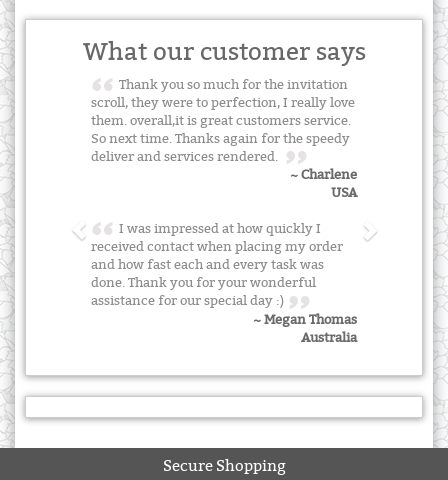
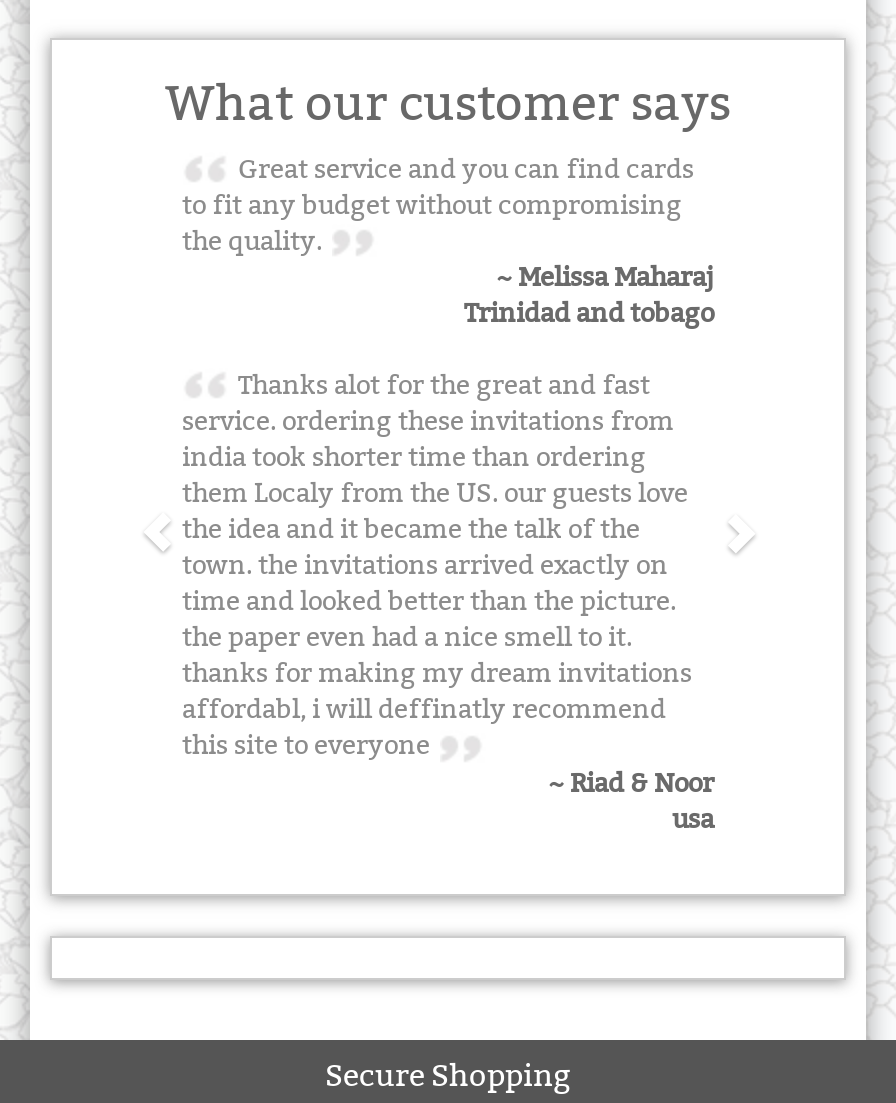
[91,76,357,201] Thank you so much for the invitation | scroll, they were to perfection, I really love | them. overall,it is great customers service. | So next time. Thanks again for the speedy | deliver and services rendered. | ~ Charlene | USA -> [182,153,714,330] Great service and you can find cards | to fit any budget without compromising | the quality. | ~ Melissa Maharaj | Trinidad and tobago
[91,221,357,346] I was impressed at how quickly I | received contact when placing my order | and how fast each and every task was | done. Thank you for your wonderful | assistance for our special day :) | ~ Megan Thomas | Australia -> [182,370,714,835] Thanks alot for the great and fast | service. ordering these invitations from | india took shorter time than ordering | them Localy from the US. our guests love | the idea and it became the talk of the | town. the invitations arrived exactly on | time and looked better than the picture. | the paper even had a nice smell to it. | thanks for making my dream invitations | affordabl, i will deffinatly recommend | this site to everyone | ~ Riad & Noor | usa

